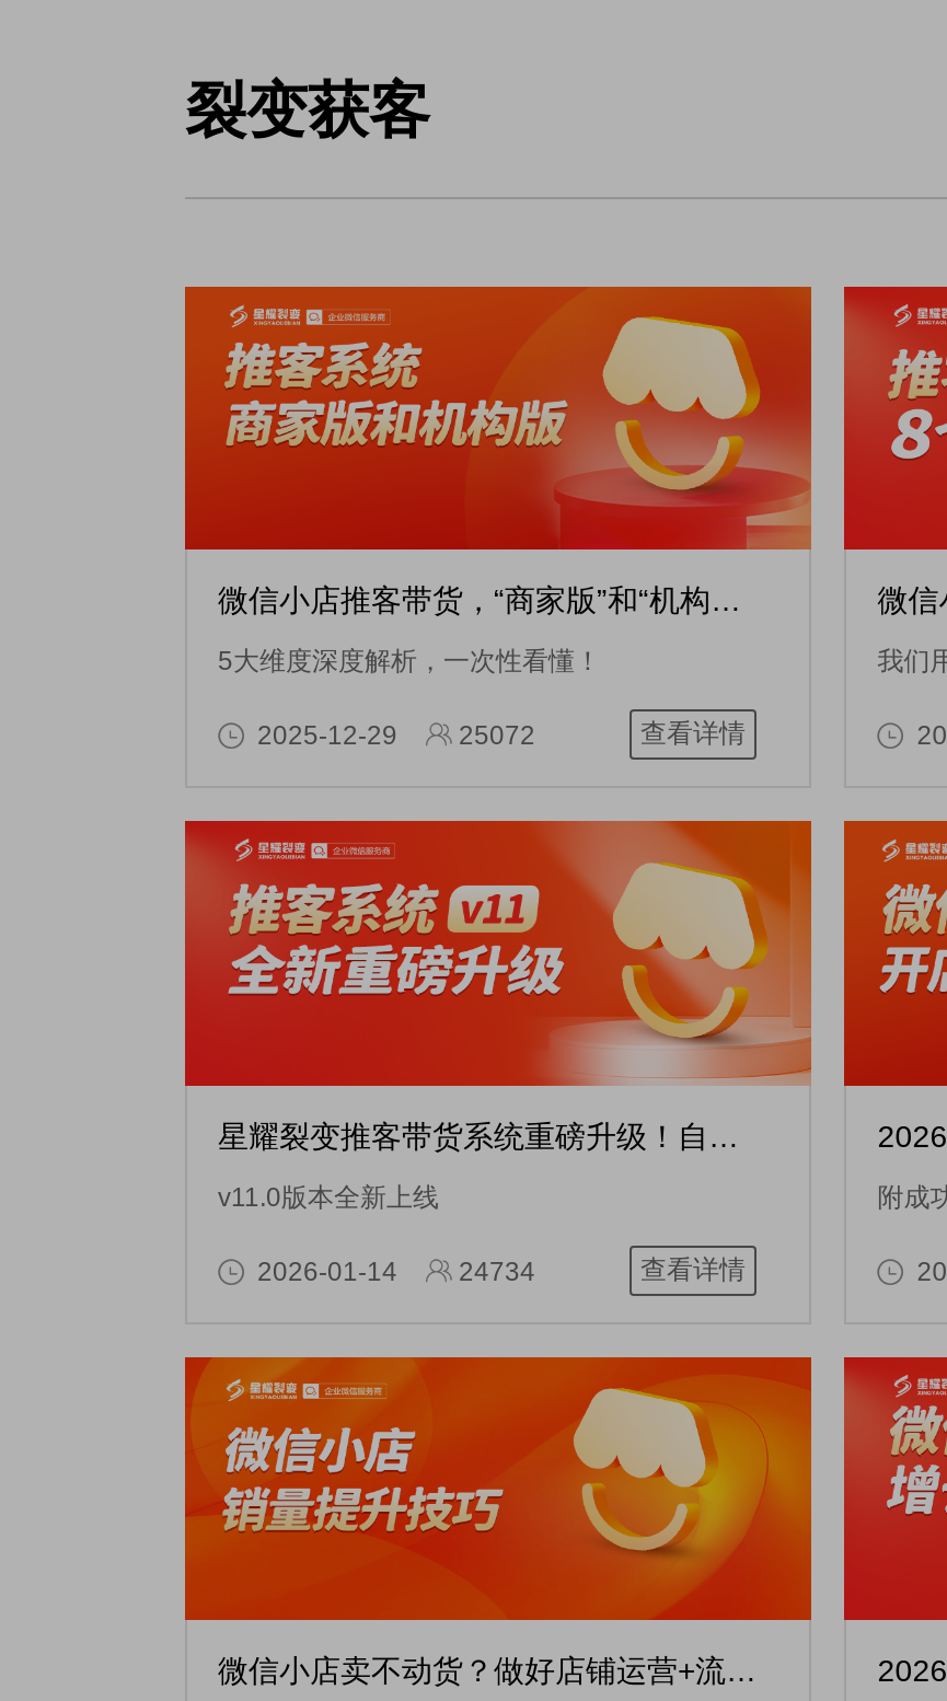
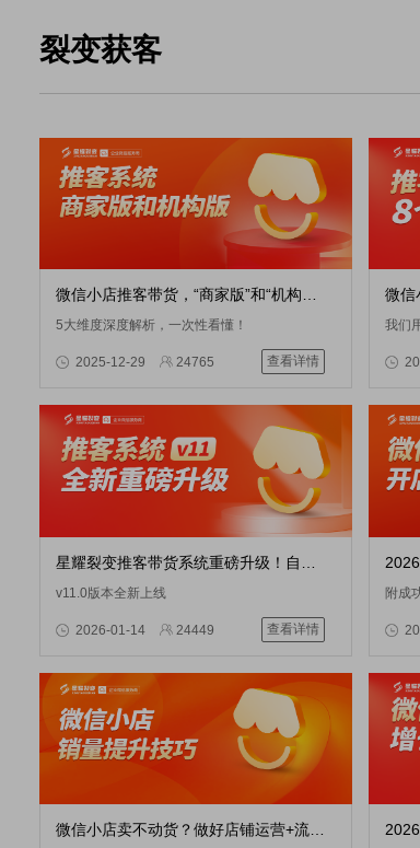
[251,721,535,752] 2025-12-29 25072 -> [72,355,214,370] 2025-12-29 24765
[251,1256,535,1287] 2026-01-14 24734 -> [72,622,214,638] 2026-01-14 24449

